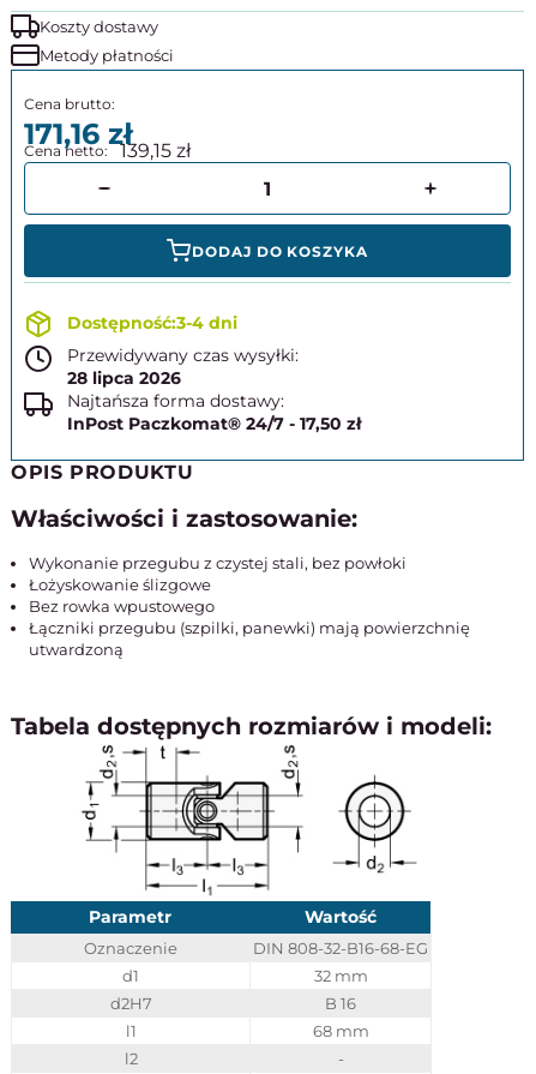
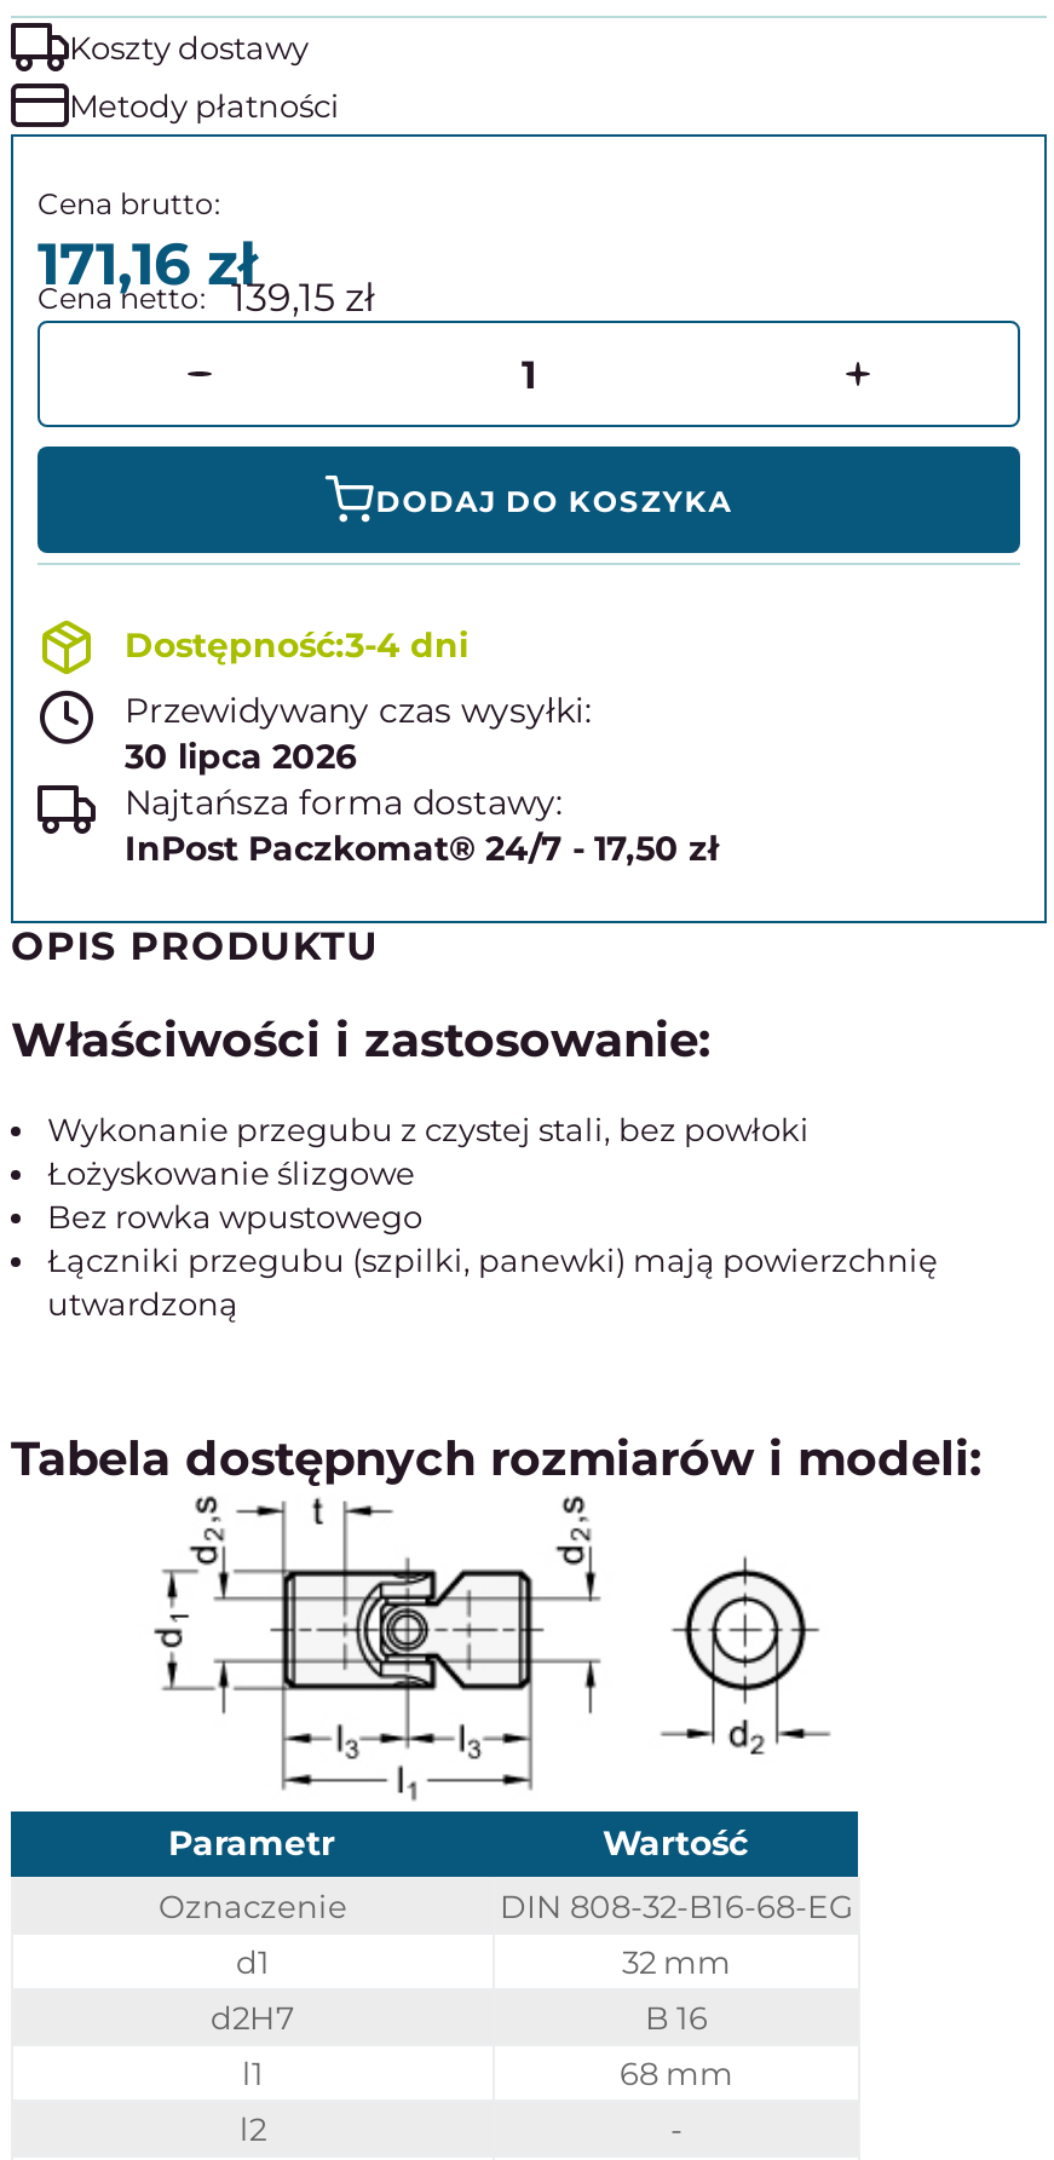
[67,367,181,389] 28 lipca 2026 -> [125,735,357,778] 30 lipca 2026

